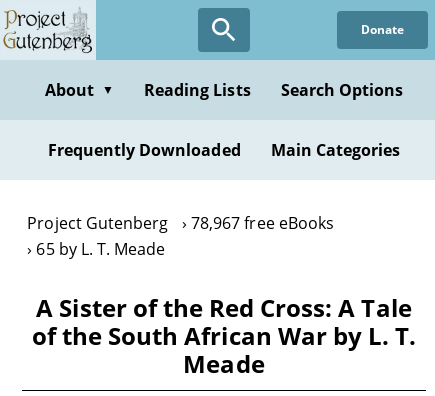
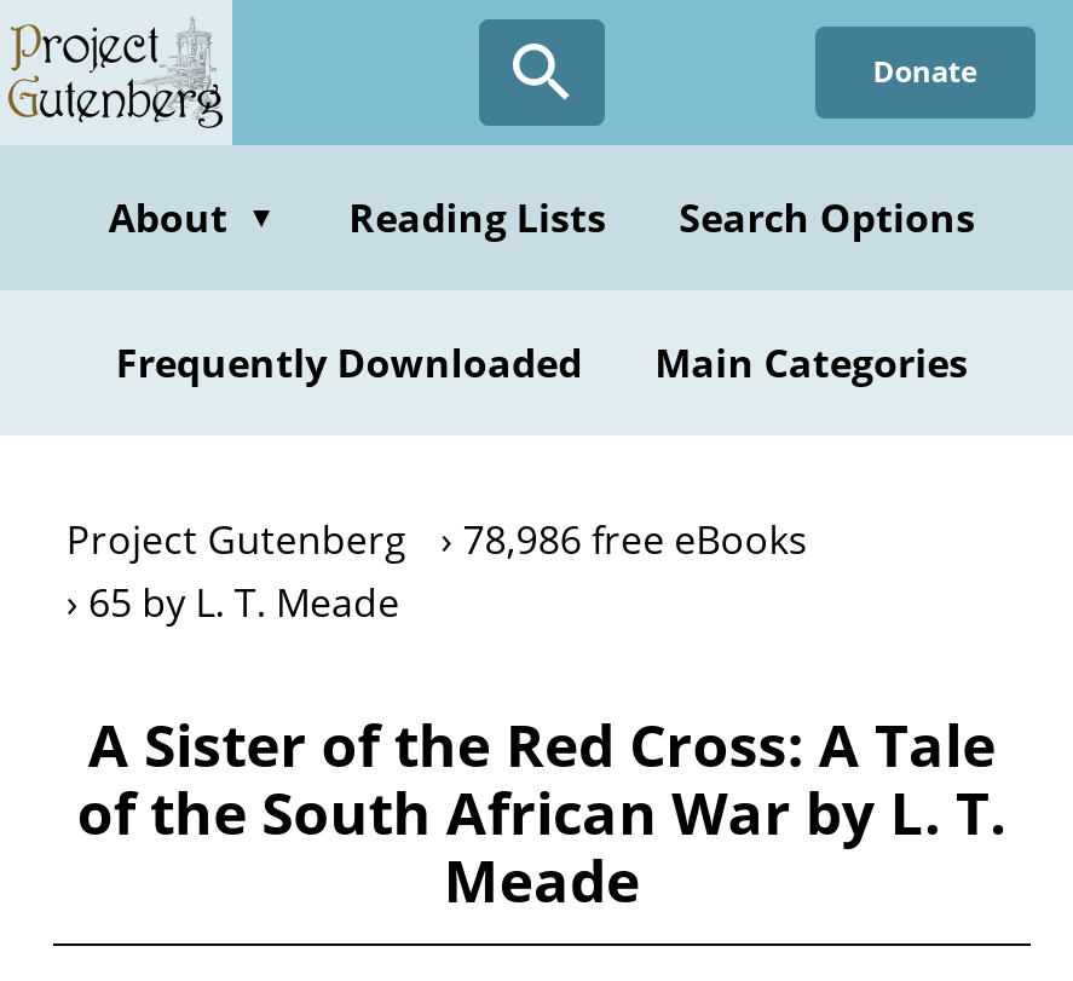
[27,212,334,234] Project Gutenberg 78,967 free eBooks -> [66,513,808,566] Project Gutenberg 78,986 free eBooks

